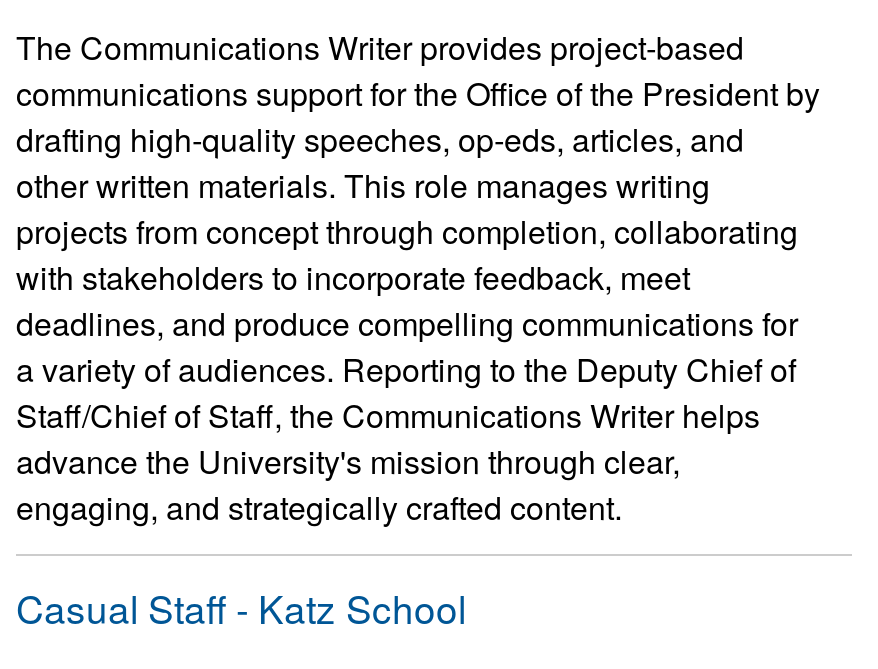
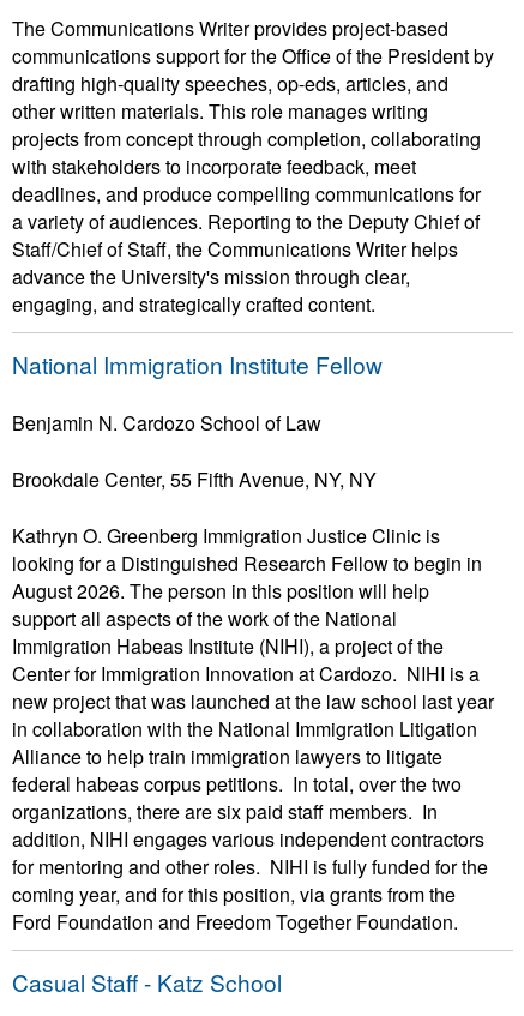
none -> [12,348,494,936] National Immigration Institute Fellow | Benjamin N. Cardozo School of Law | Brookdale Center, 55 Fifth Avenue, NY, NY | Kathryn O. Greenberg Immigration Justice Clinic is | looking for a Distinguished Research Fellow to begin in | August 2026. The person in this position will help | support all aspects of the work of the National | Immigration Habeas Institute (NIHI), a project of the | Center for Immigration Innovation at Cardozo. NIHI is a | new project that was launched at the law school last year | in collaboration with the National Immigration Litigation | Alliance to help train immigration lawyers to litigate | federal habeas corpus petitions. In total, over the two | organizations, there are six paid staff members. In | addition, NIHI engages various independent contractors | for mentoring and other roles. NIHI is fully funded for the | coming year, and for this position, via grants from the | Ford Foundation and Freedom Together Foundation.

